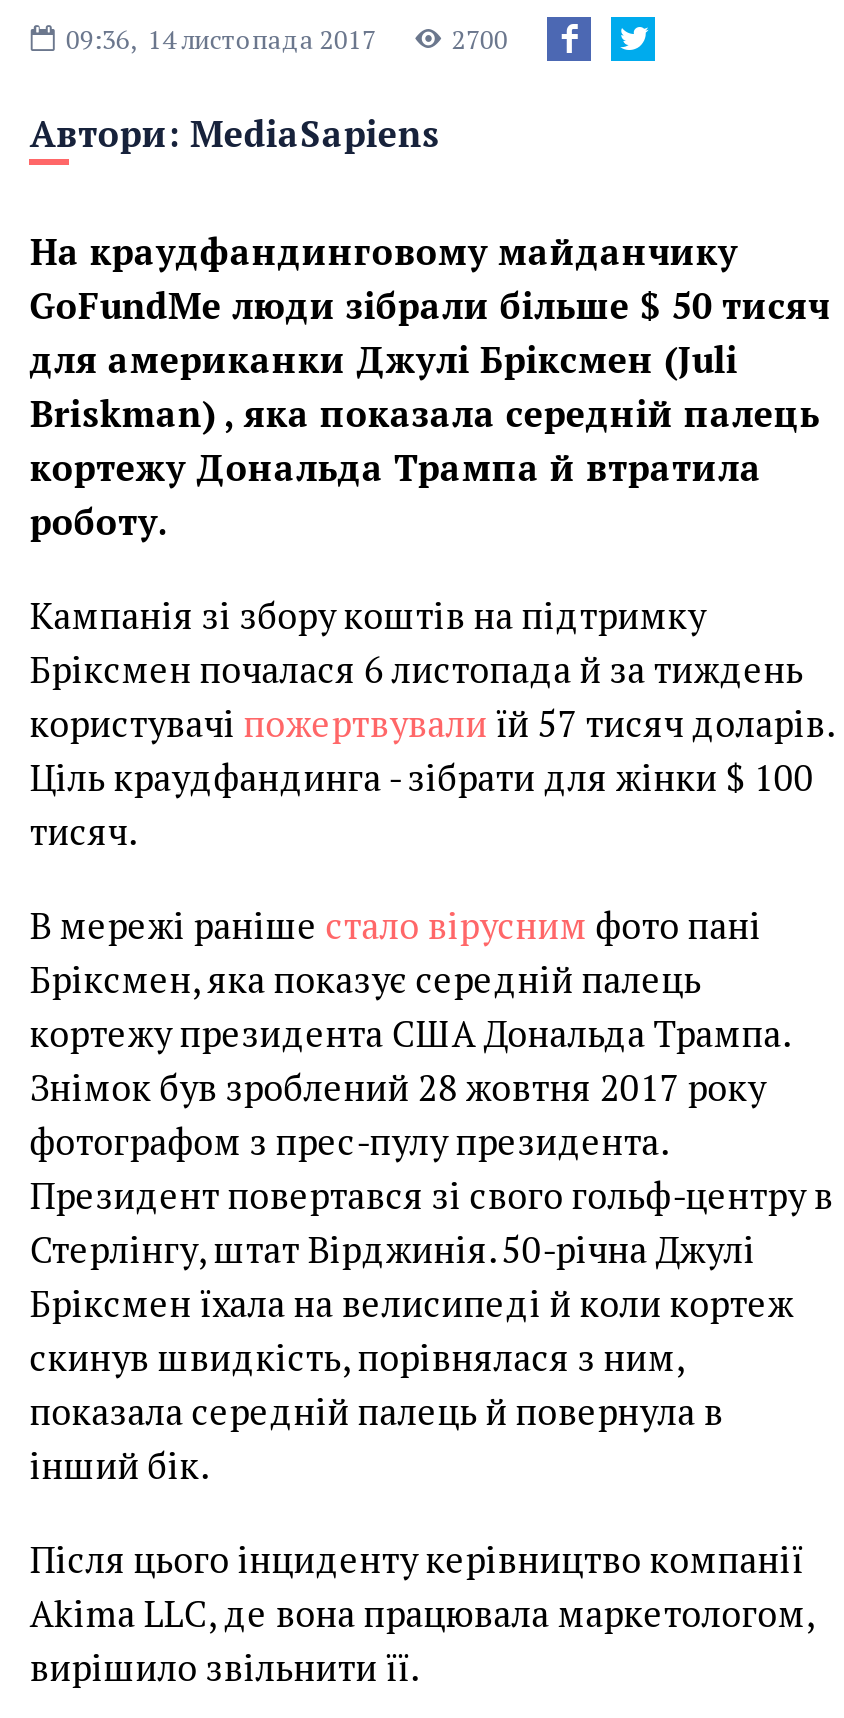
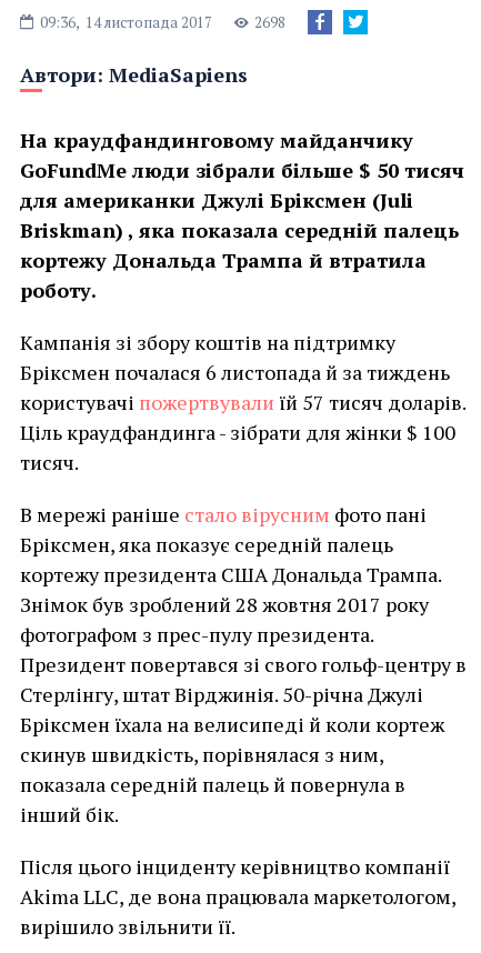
[452,21,508,57] 2700 -> [255,12,286,32] 2698

